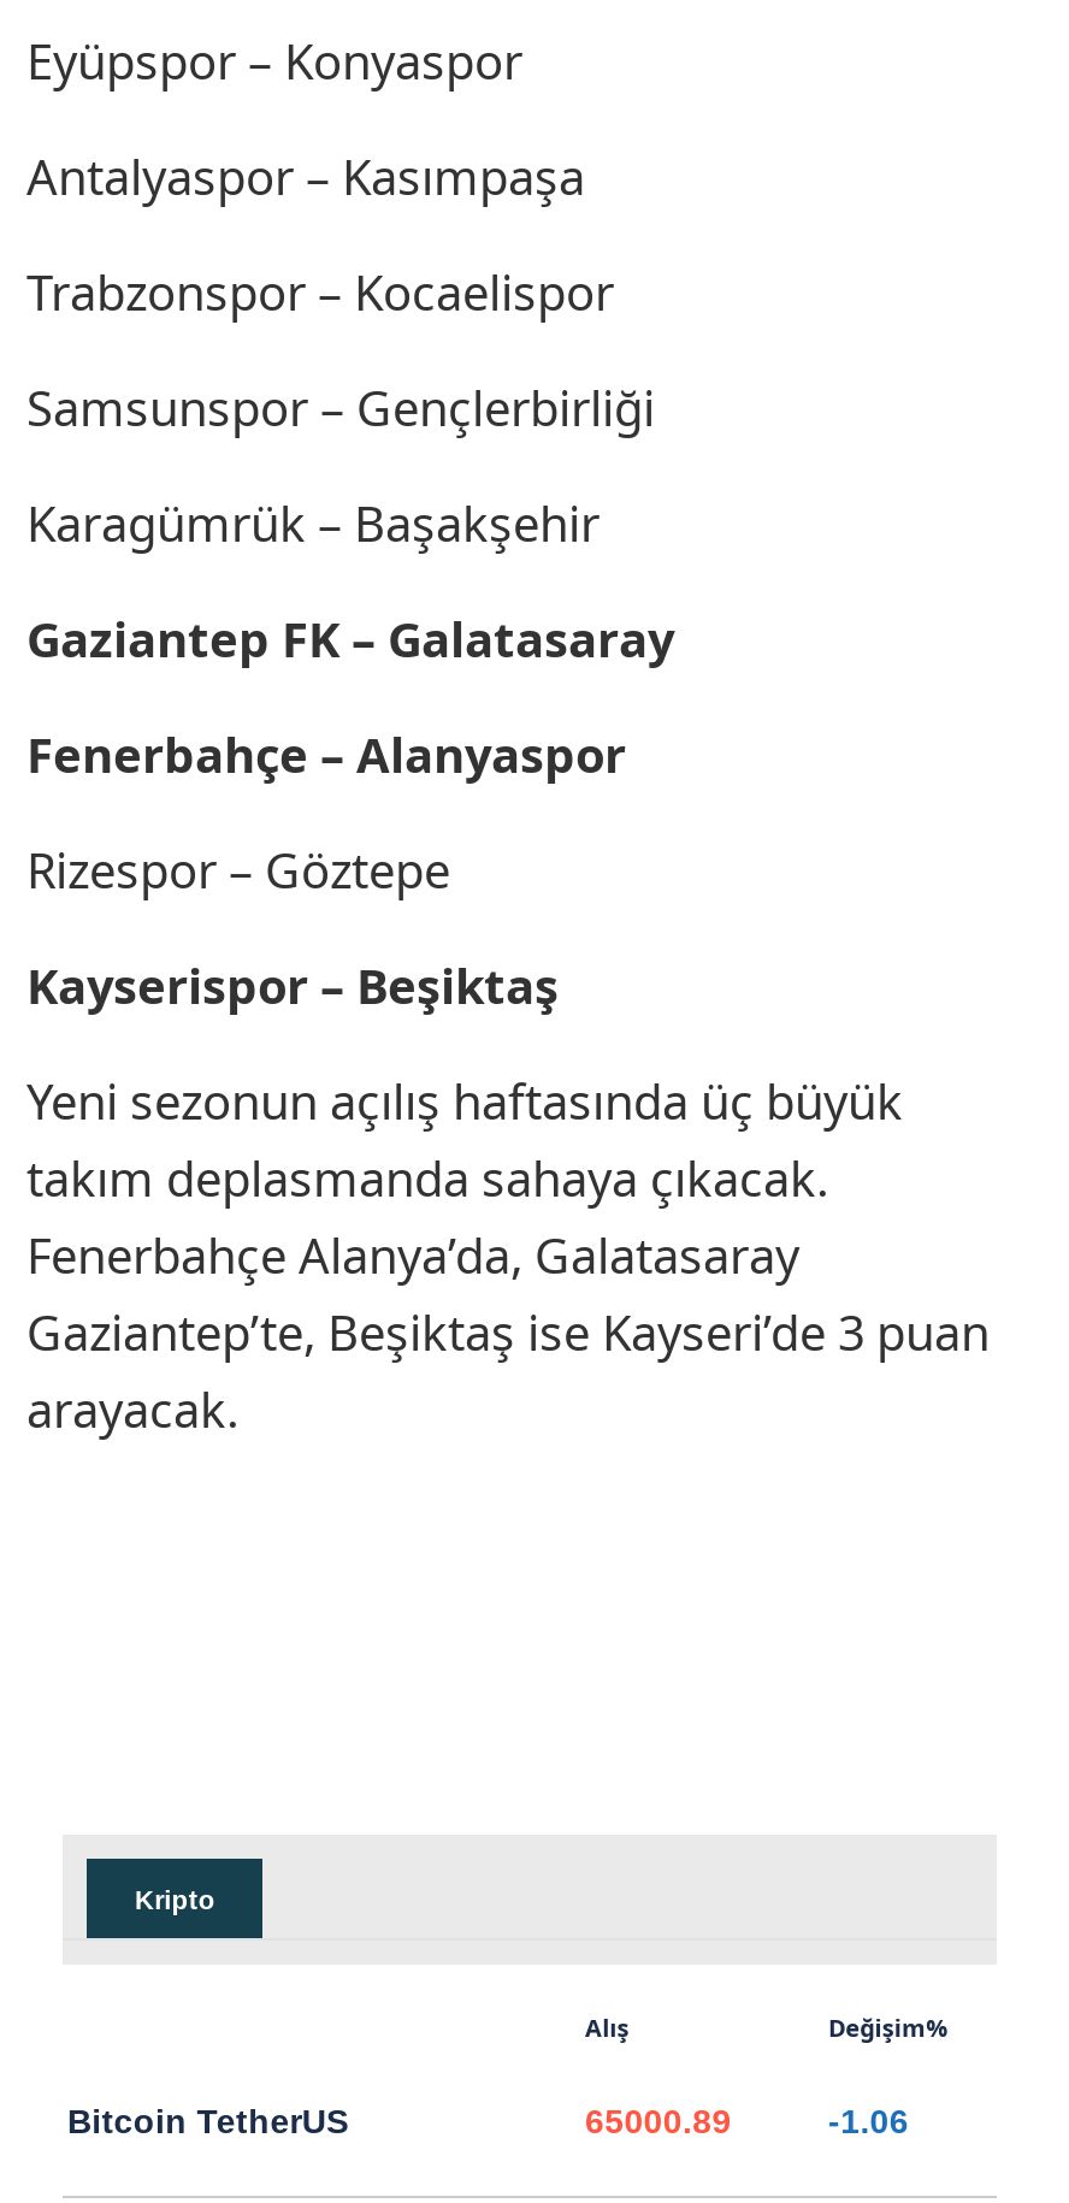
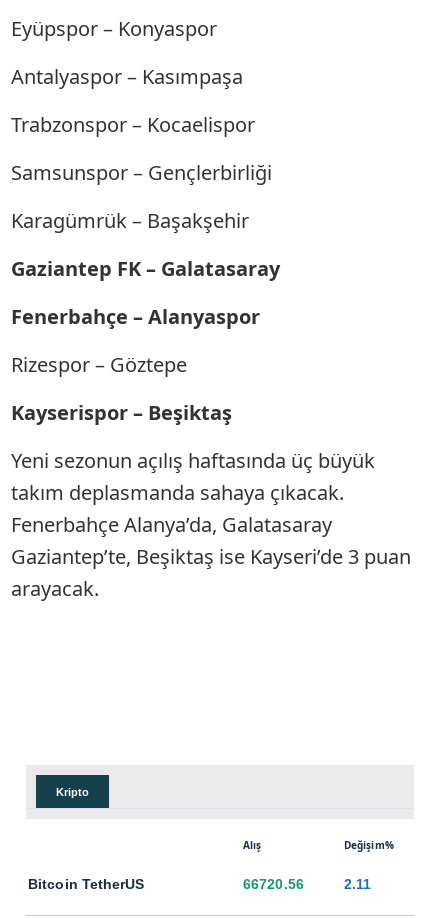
[585,2102,731,2141] 65000.89 -> [243,876,304,892] 66720.56
[828,2102,909,2141] -1.06 -> [344,876,371,892] 2.11

